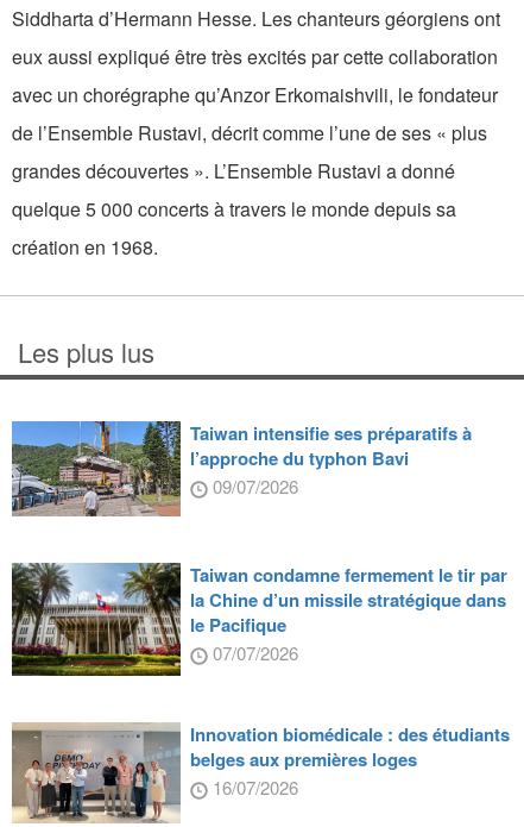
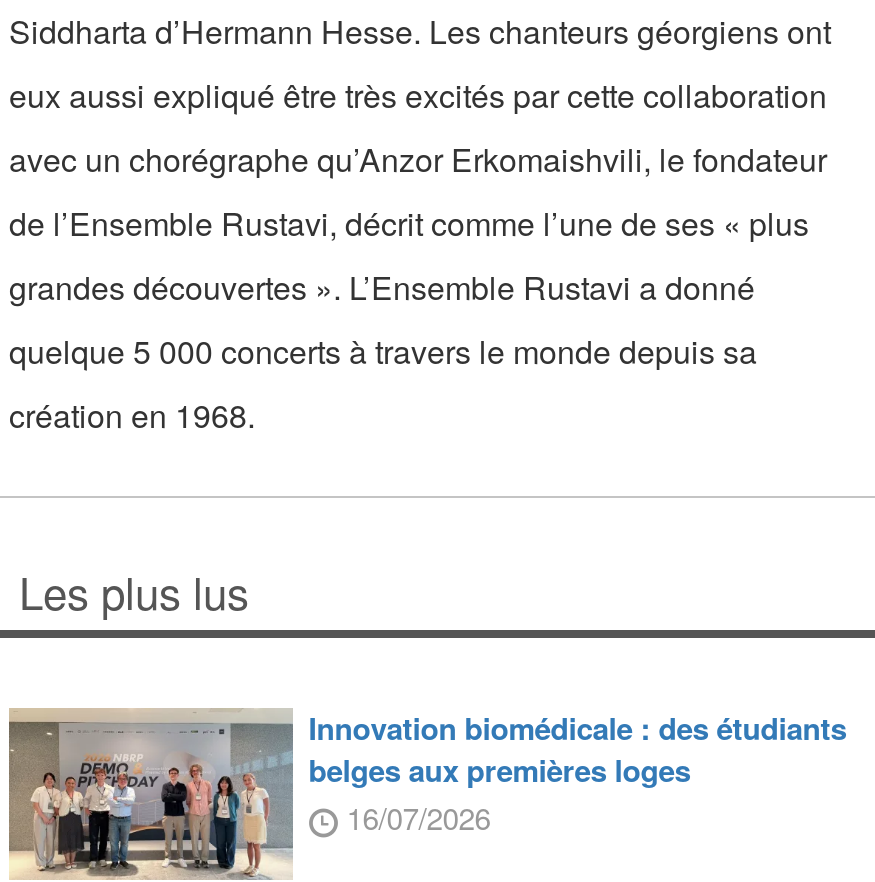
[11,420,507,665] [image] | Taiwan intensifie ses préparatifs à | l’approche du typhon Bavi | 09/07/2026 | Taiwan condamne fermement le tir par | la Chine d’un missile stratégique dans | le Pacifique | 07/07/2026 -> none
[11,562,182,677] [image] -> none

